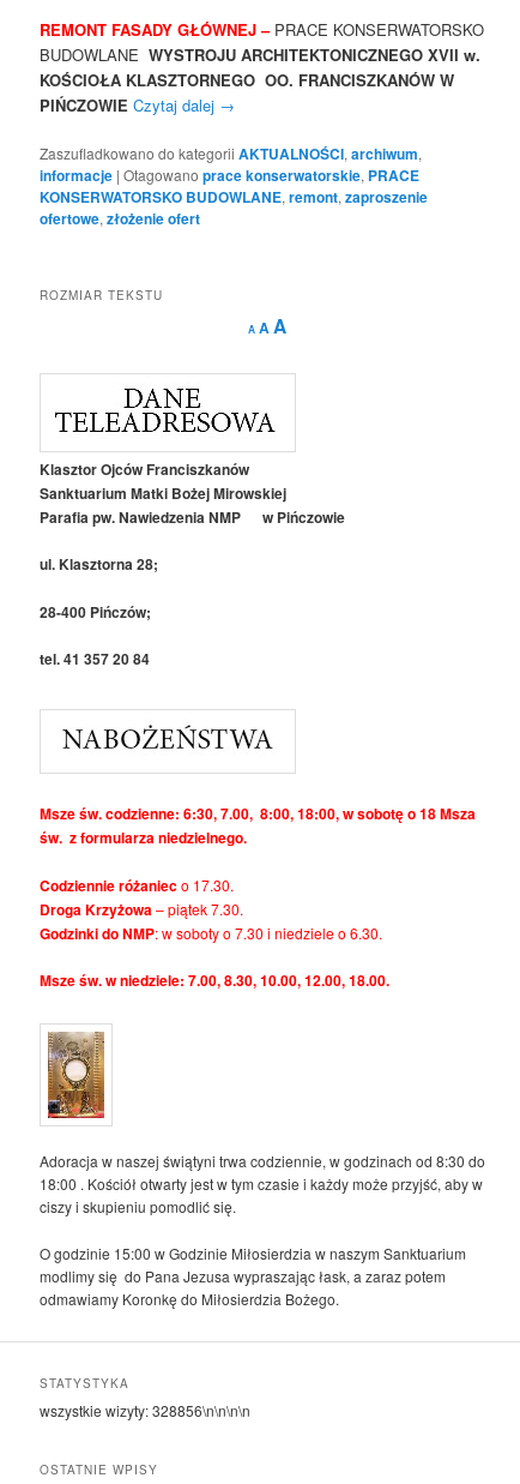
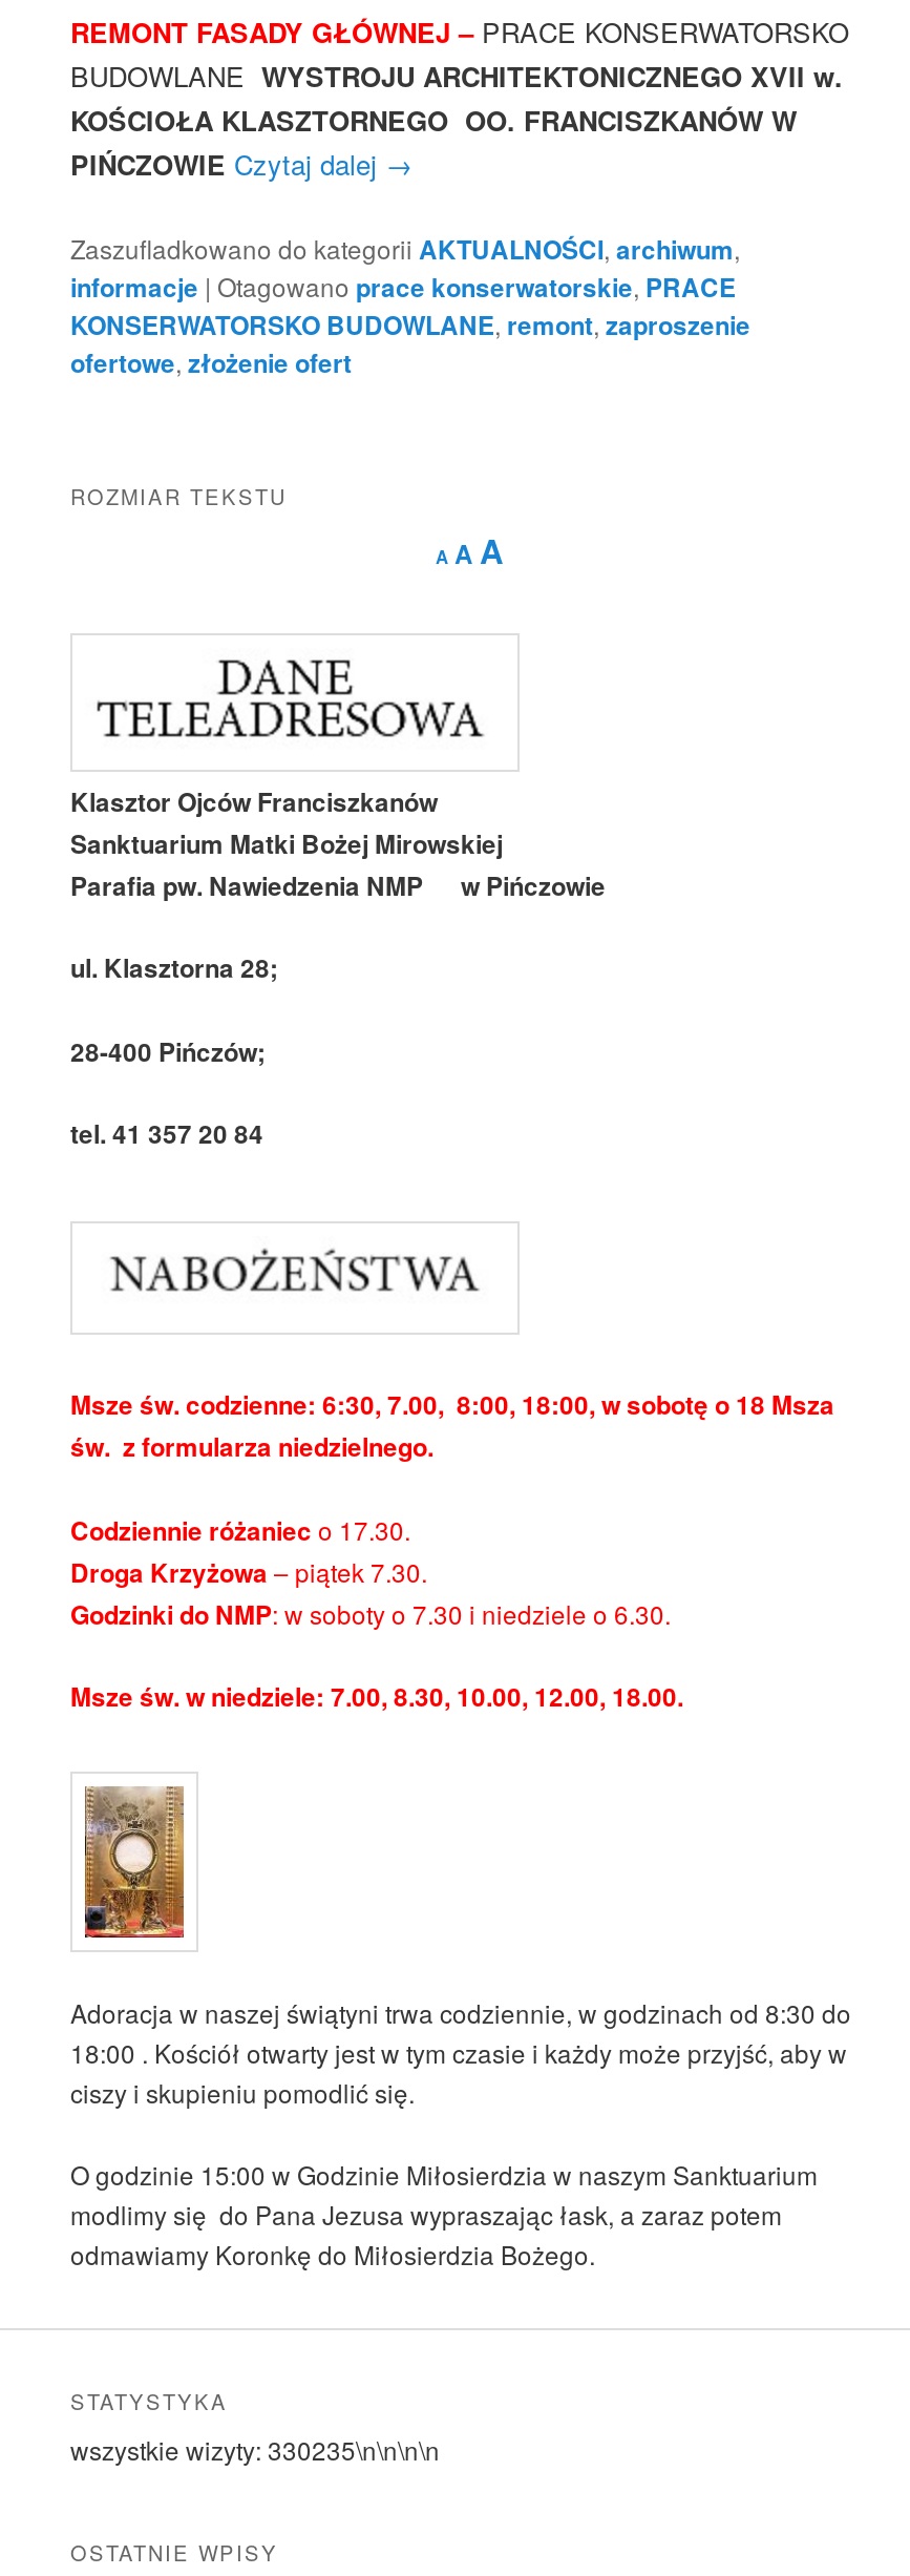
[40,1401,250,1421] wszystkie wizyty: 328856\n\n\n\n -> [70,2432,440,2468] wszystkie wizyty: 330235\n\n\n\n

